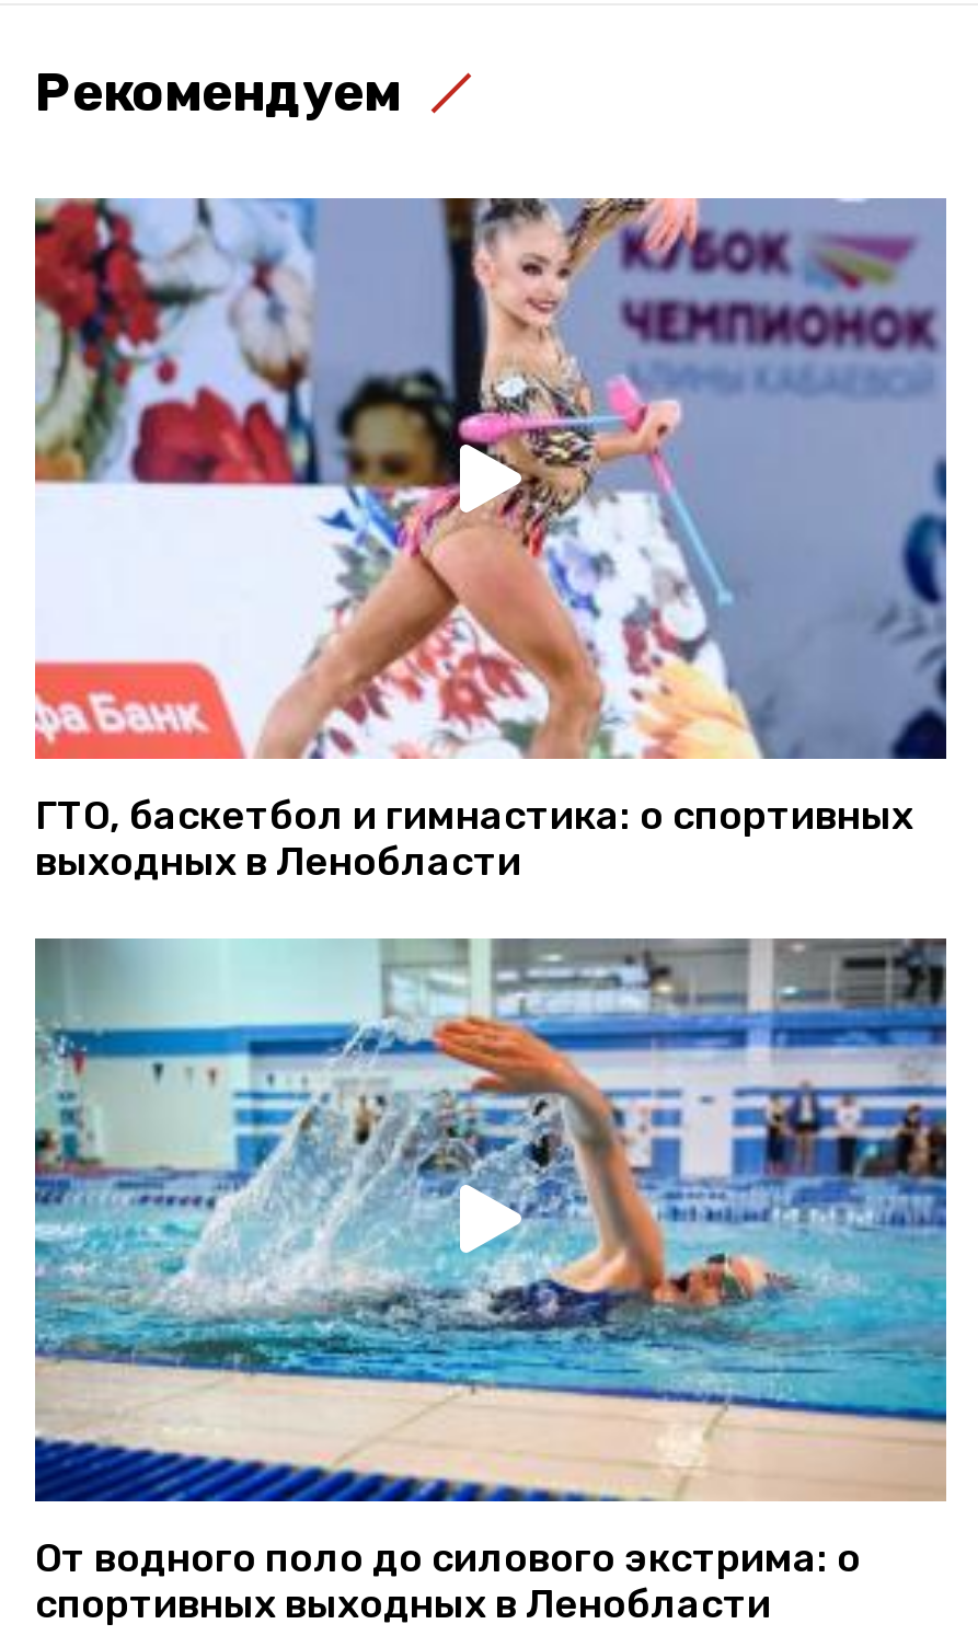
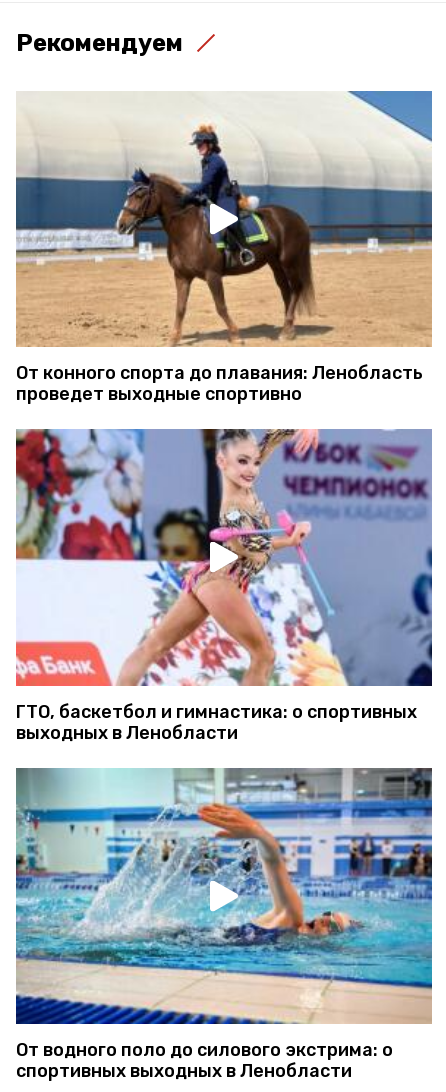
none -> [15,91,433,405] [image] | От конного спорта до плавания: Ленобласть | проведет выходные спортивно

